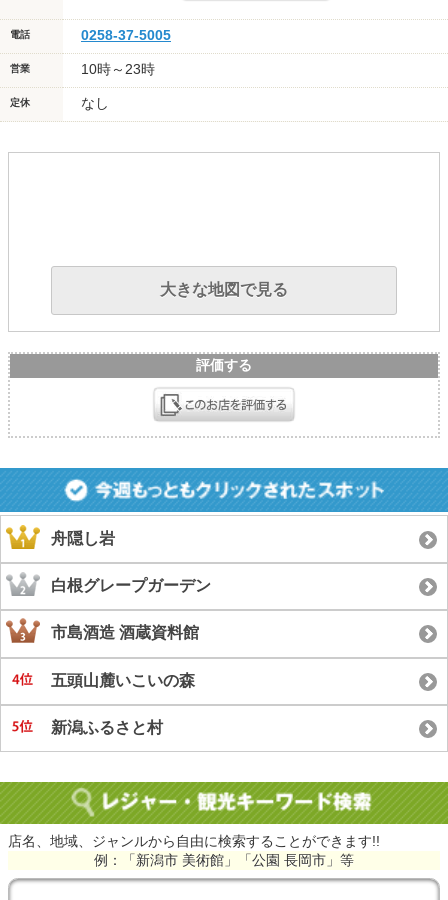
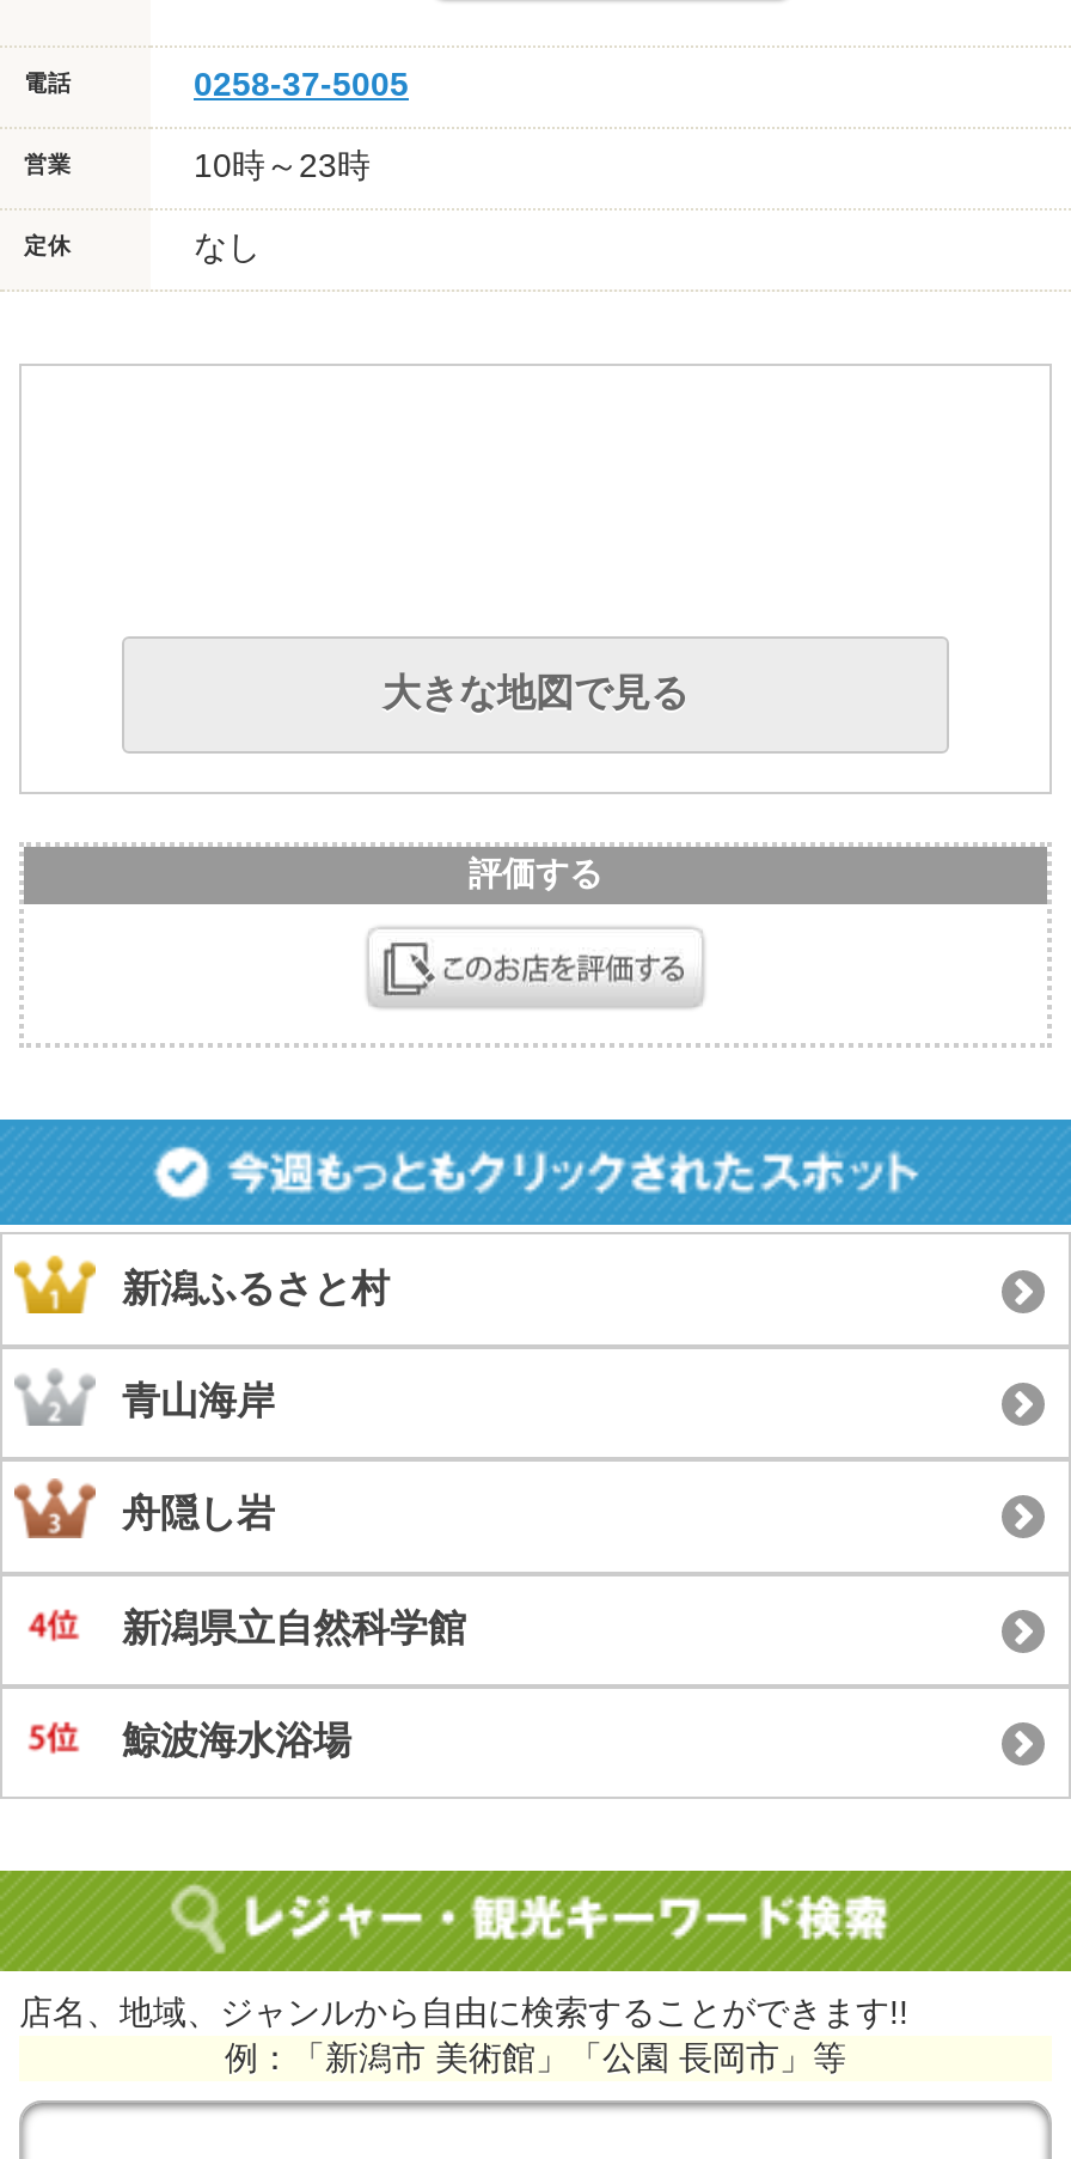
none -> [122,1380,275,1421] 青山海岸
moved [51,530,115,547] -> [122,1494,275,1534]: 舟隠し岩
[51,577,211,689] 白根グレープガーデン | 市島酒造 酒蔵資料館 | 五頭山麓いこいの森 -> [122,1607,466,1761] 新潟県立自然科学館 | 鯨波海水浴場
moved [51,719,163,736] -> [122,1267,390,1308]: 新潟ふるさと村

